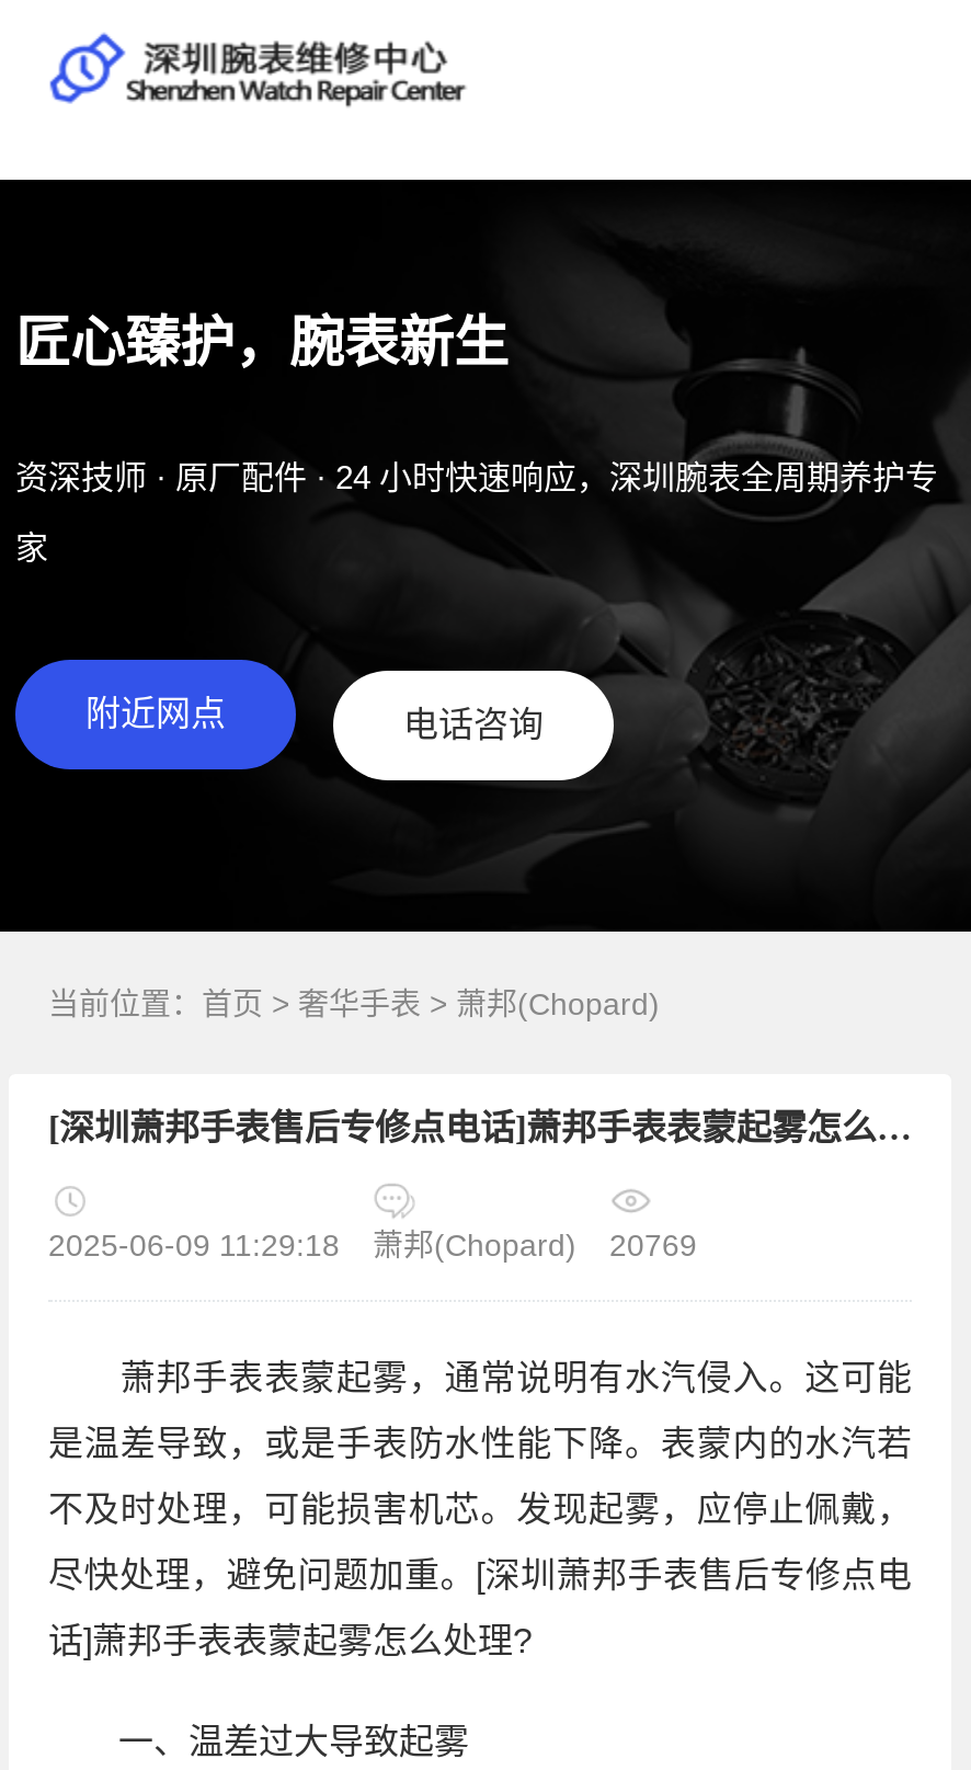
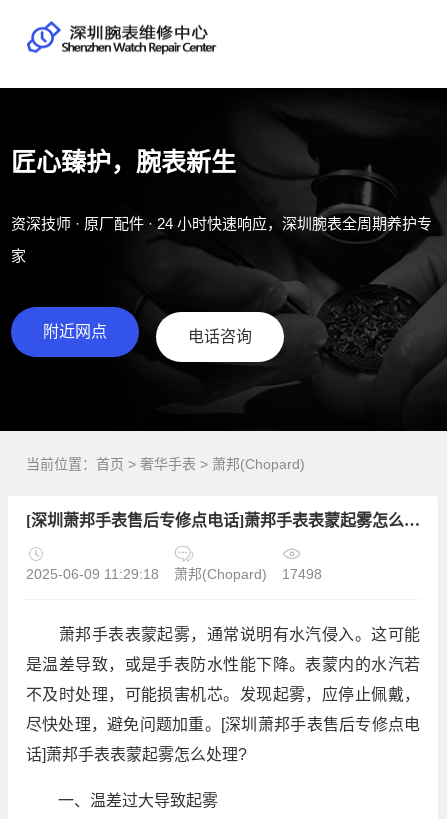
[48,1227,697,1263] 2025-06-09 11:29:18 萧邦(Chopard) 20769 -> [26,566,322,582] 2025-06-09 11:29:18 萧邦(Chopard) 17498

